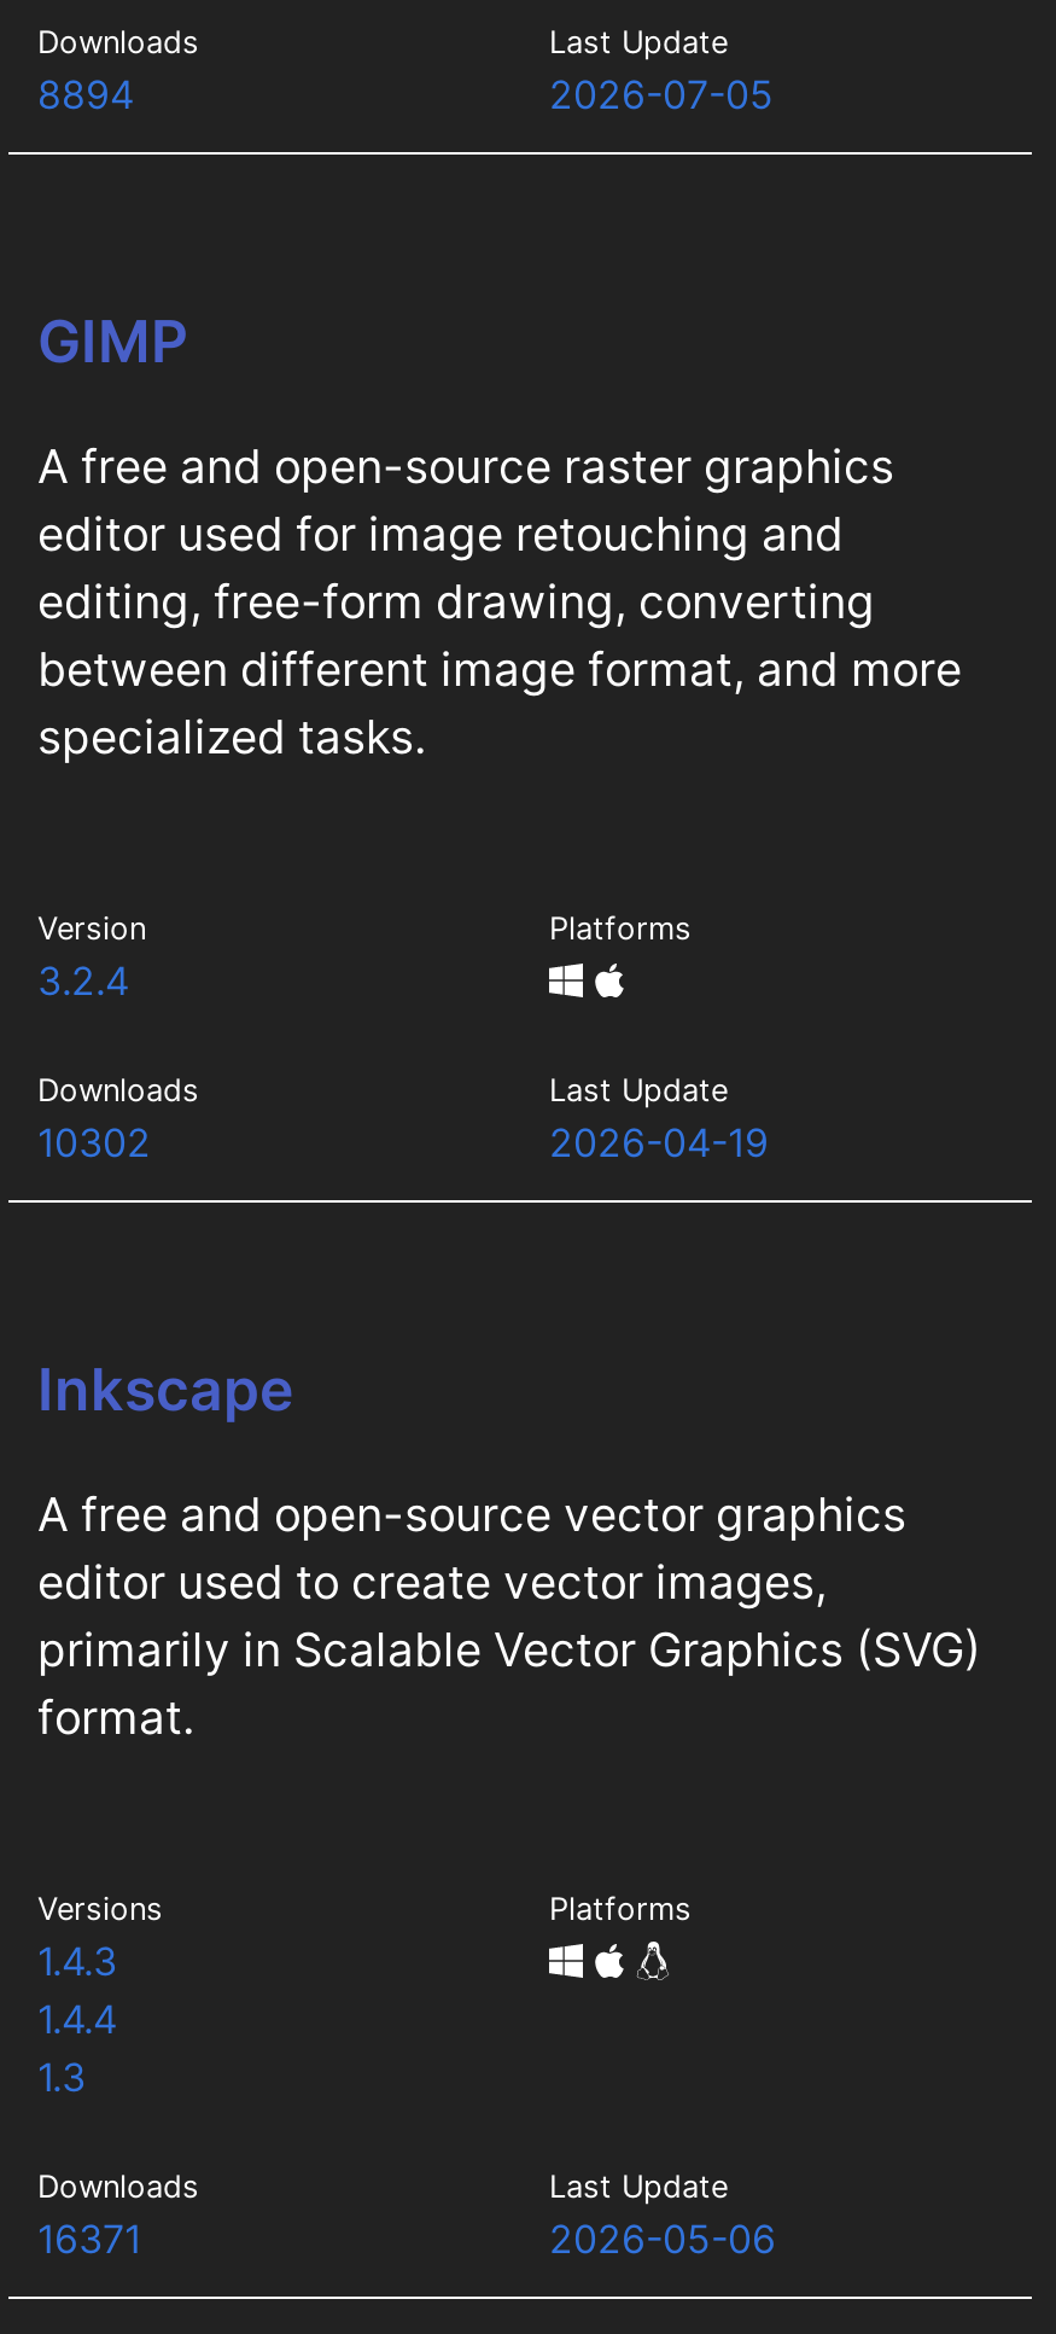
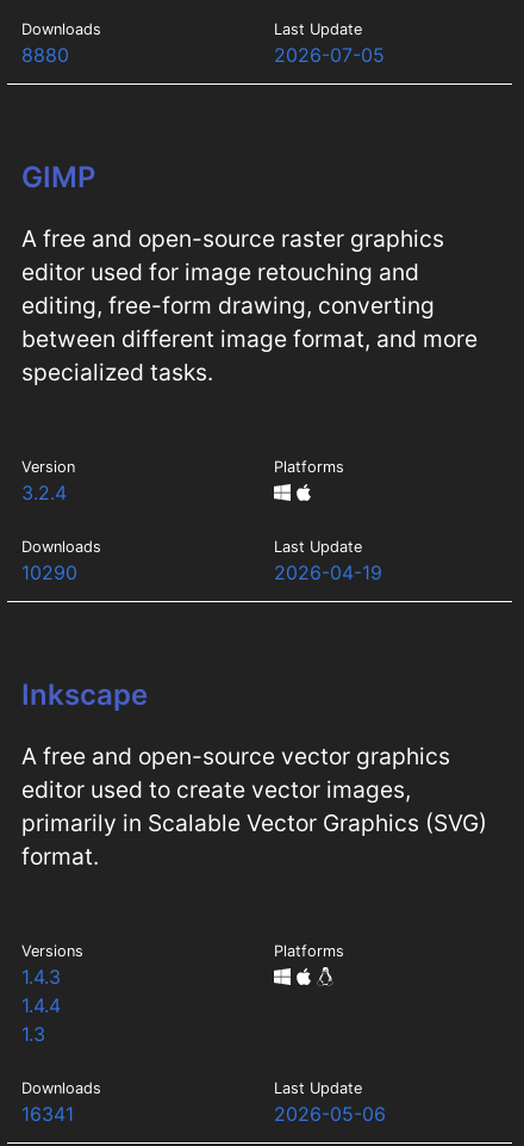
[37,70,134,118] 8894 -> [21,43,69,67] 8880
[37,1118,151,1166] 10302 -> [21,560,77,584] 10290
[37,2214,141,2263] 16371 -> [21,1102,74,1126] 16341

